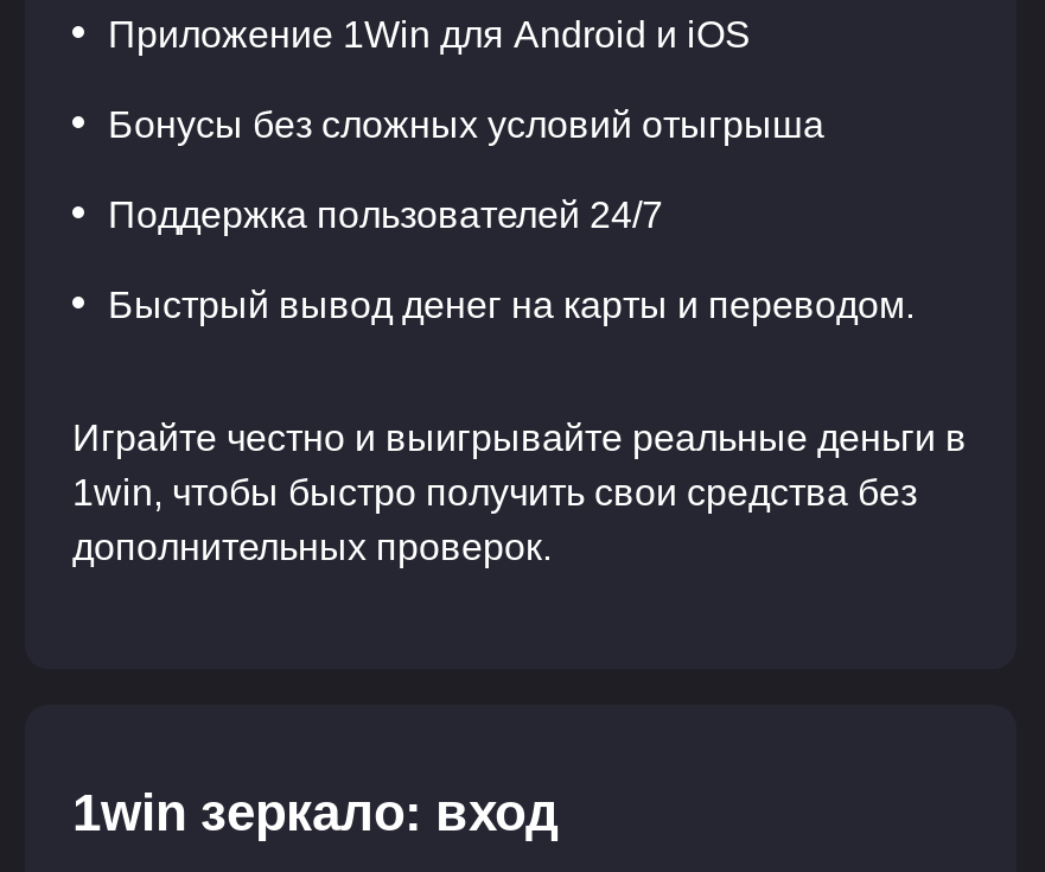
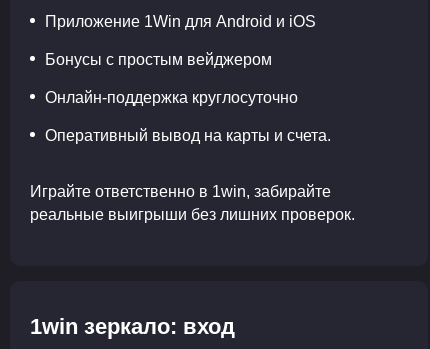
[108,104,824,145] Бонусы без сложных условий отыгрыша -> [45,51,272,68] Бонусы с простым вейджером
[108,195,663,235] Поддержка пользователей 24/7 -> [45,89,298,106] Онлайн-поддержка круглосуточно
[108,285,924,325] Быстрый вывод денег на карты и переводом. -> [45,127,331,144] Оперативный вывод на карты и счета.
[72,418,967,567] Играйте честно и выигрывайте реальные деньги в | 1win, чтобы быстро получить свои средства без | дополнительных проверок. -> [30,183,355,223] Играйте ответственно в 1win, забирайте | реальные выигрыши без лишних проверок.

